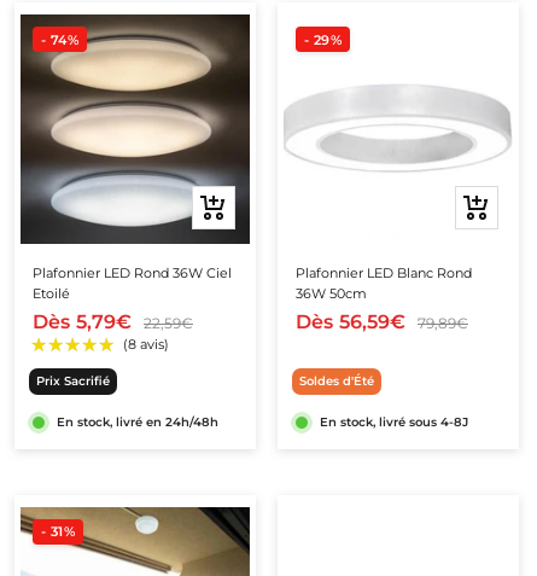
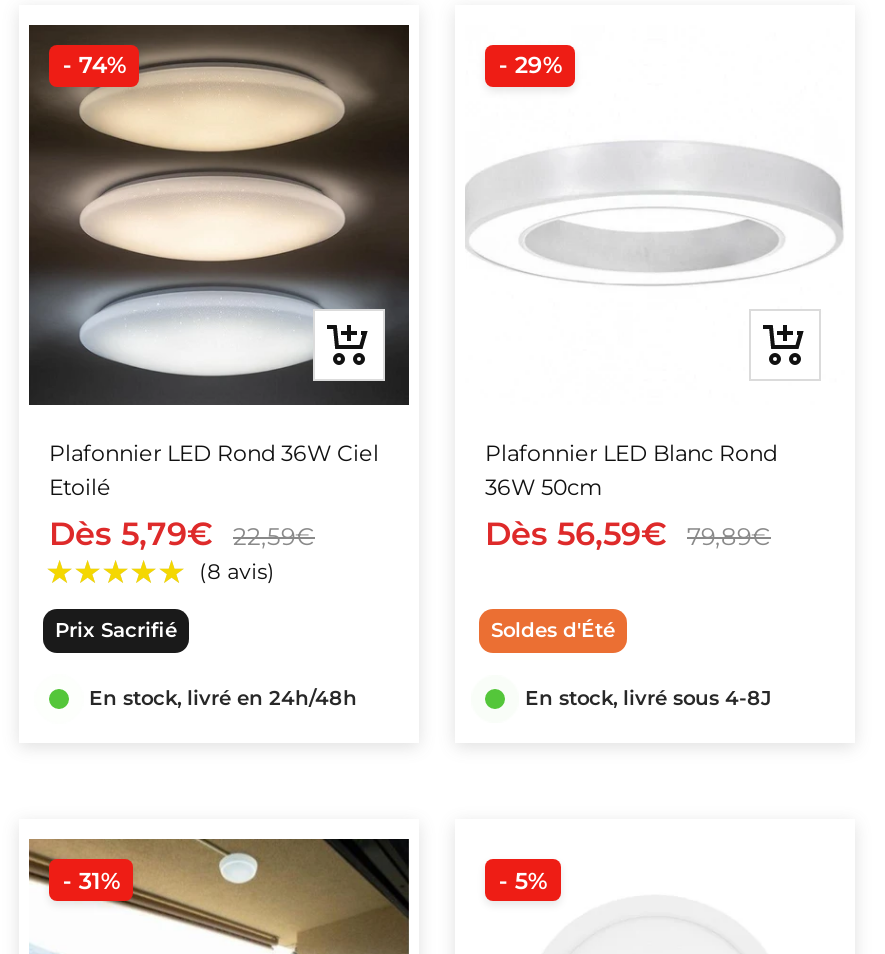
none -> [499,867,547,895] - 5%

